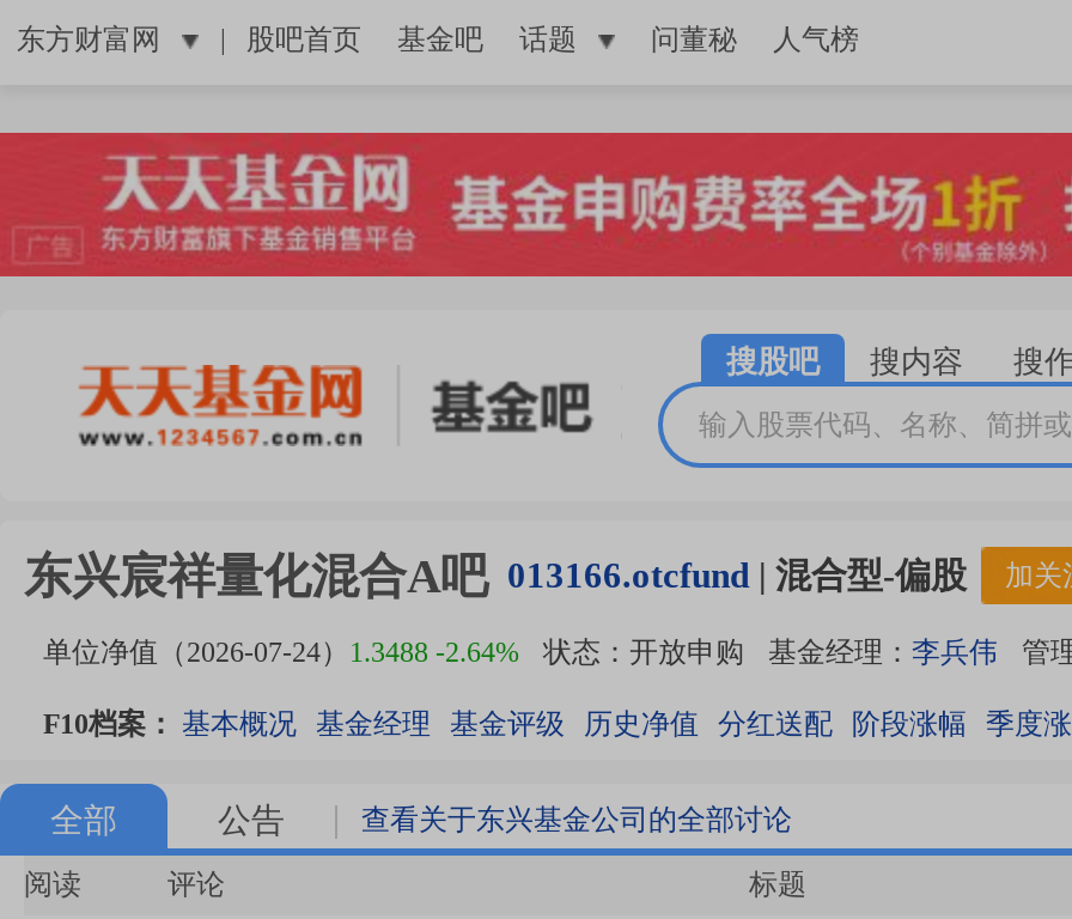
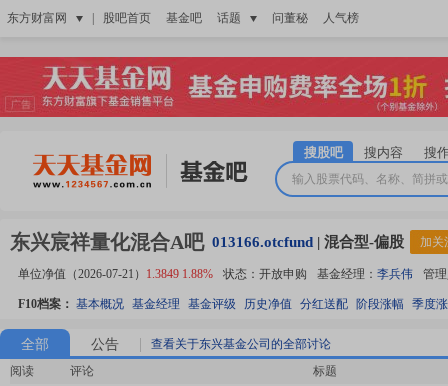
[43,635,519,669] 单位净值（2026-07-24）1.3488 -2.64% -> [18,267,213,281] 单位净值（2026-07-21）1.3849 1.88%

